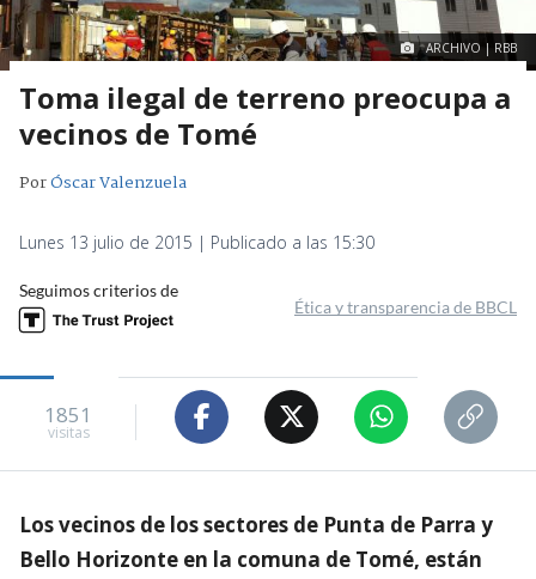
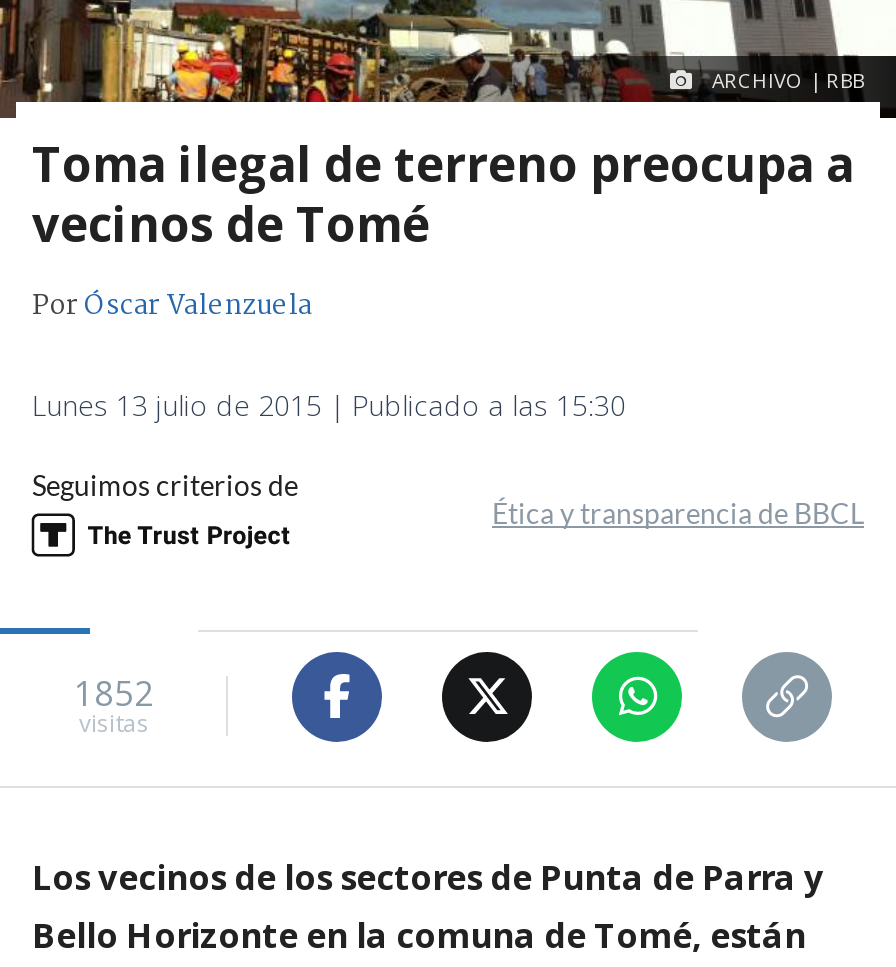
[44,401,92,429] 1851 -> [74,671,154,717] 1852

